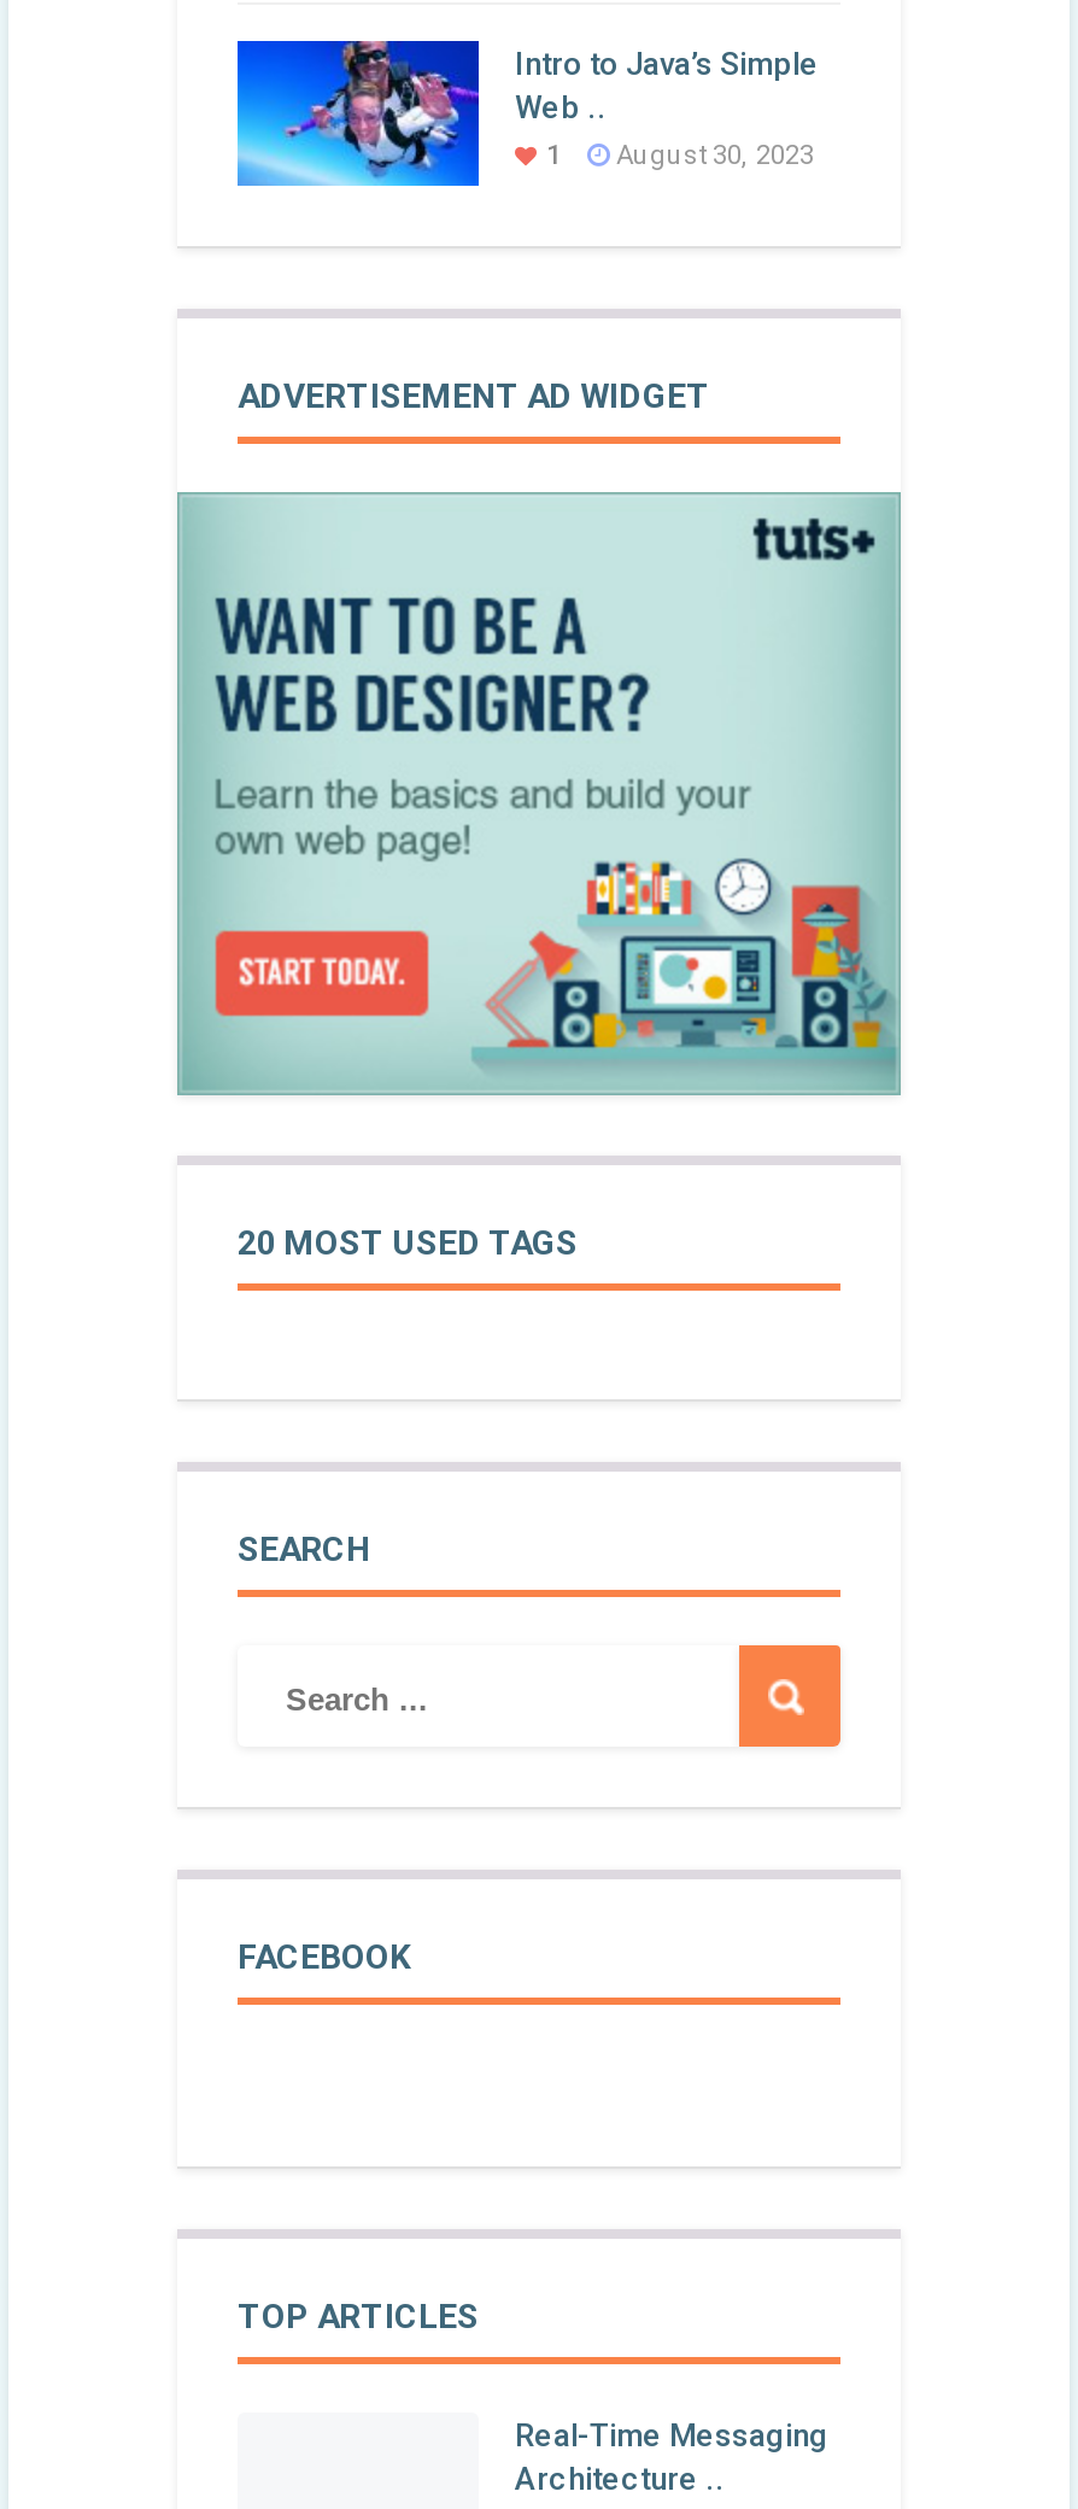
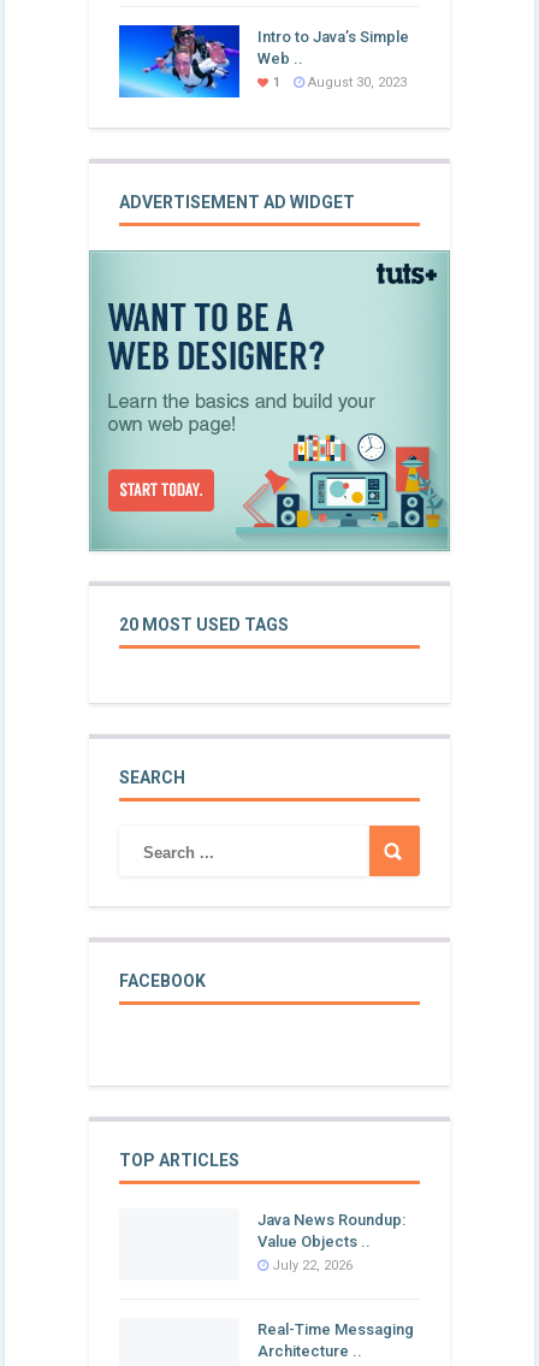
none -> [257,1211,405,1273] Java News Roundup: | Value Objects .. | July 22, 2026

